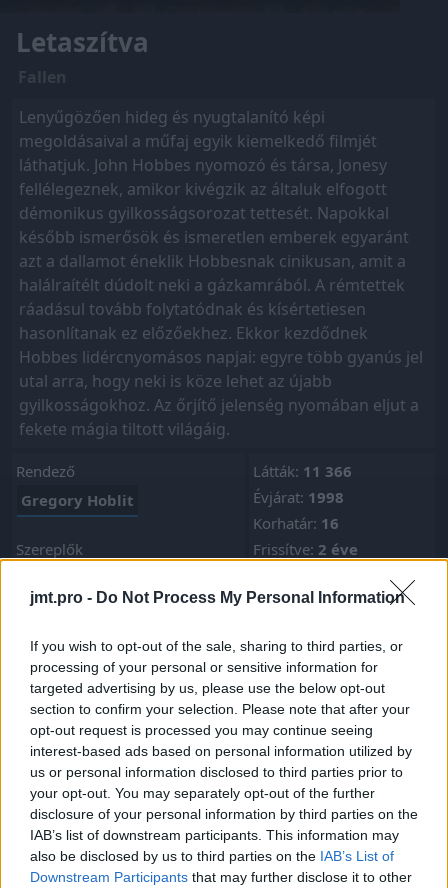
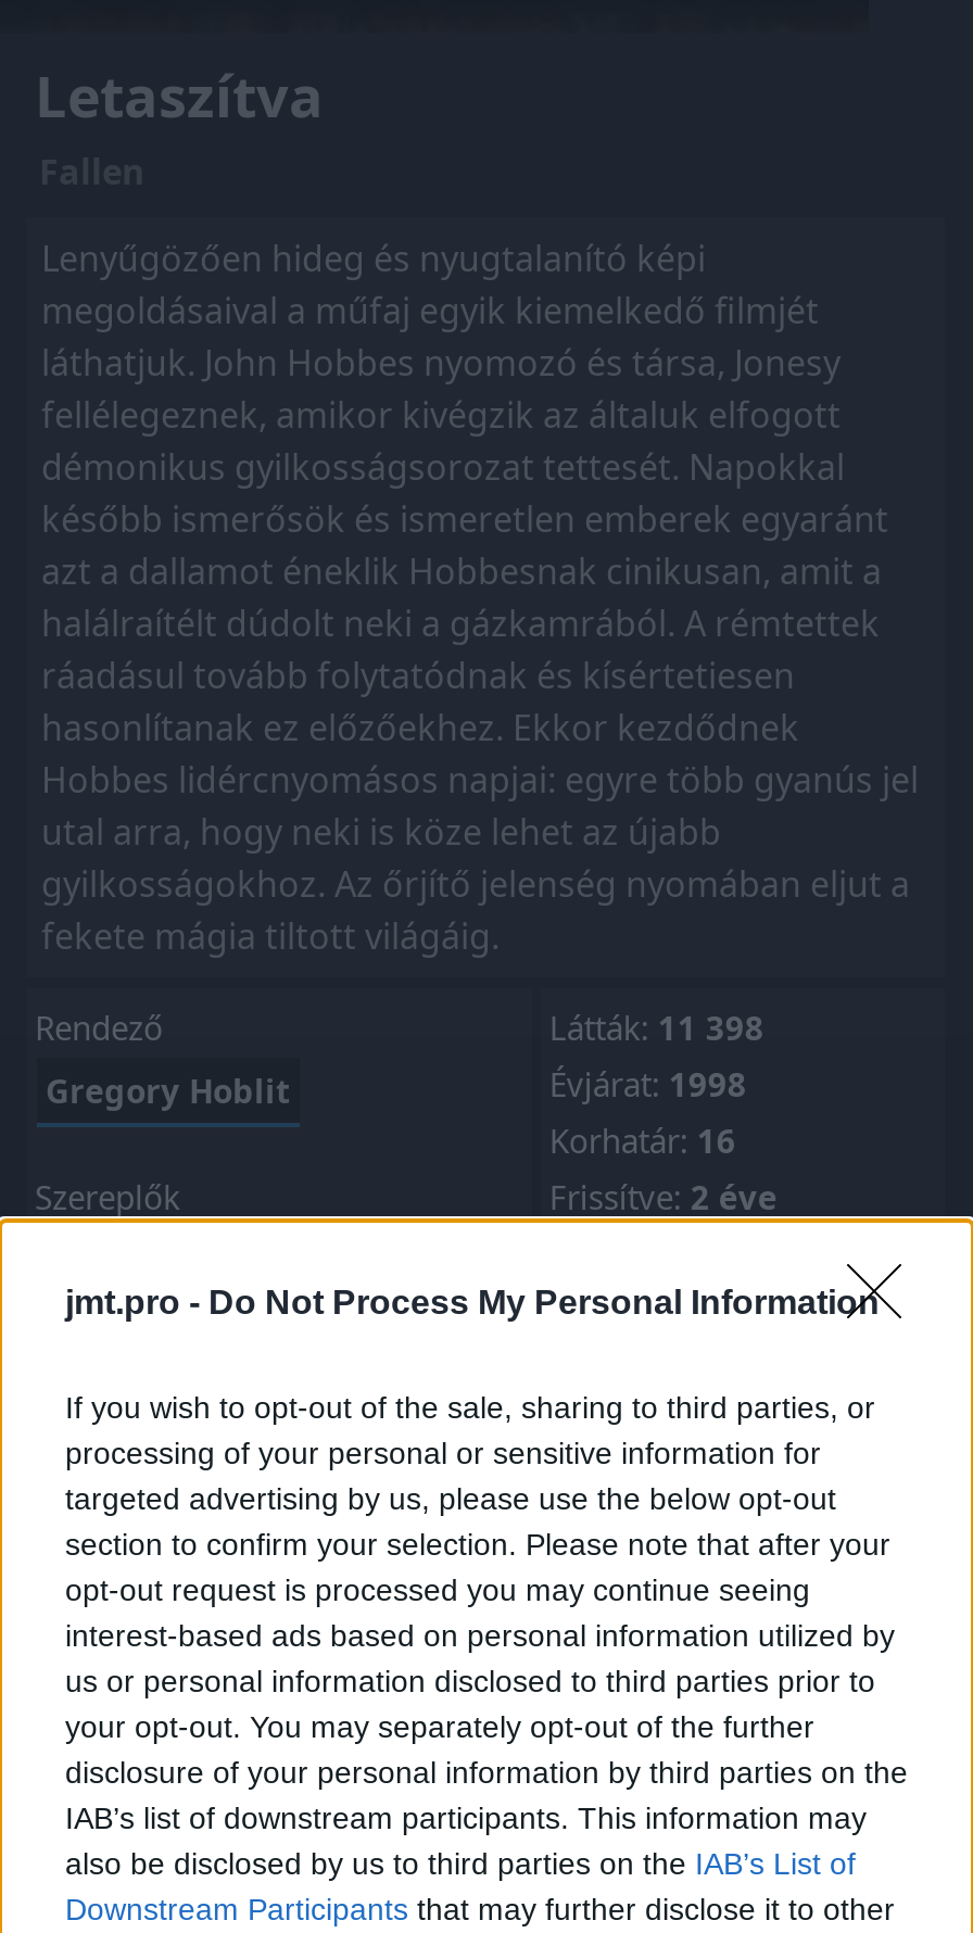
[253,461,352,481] Látták: 11 366 -> [549,1006,764,1049] Látták: 11 398

